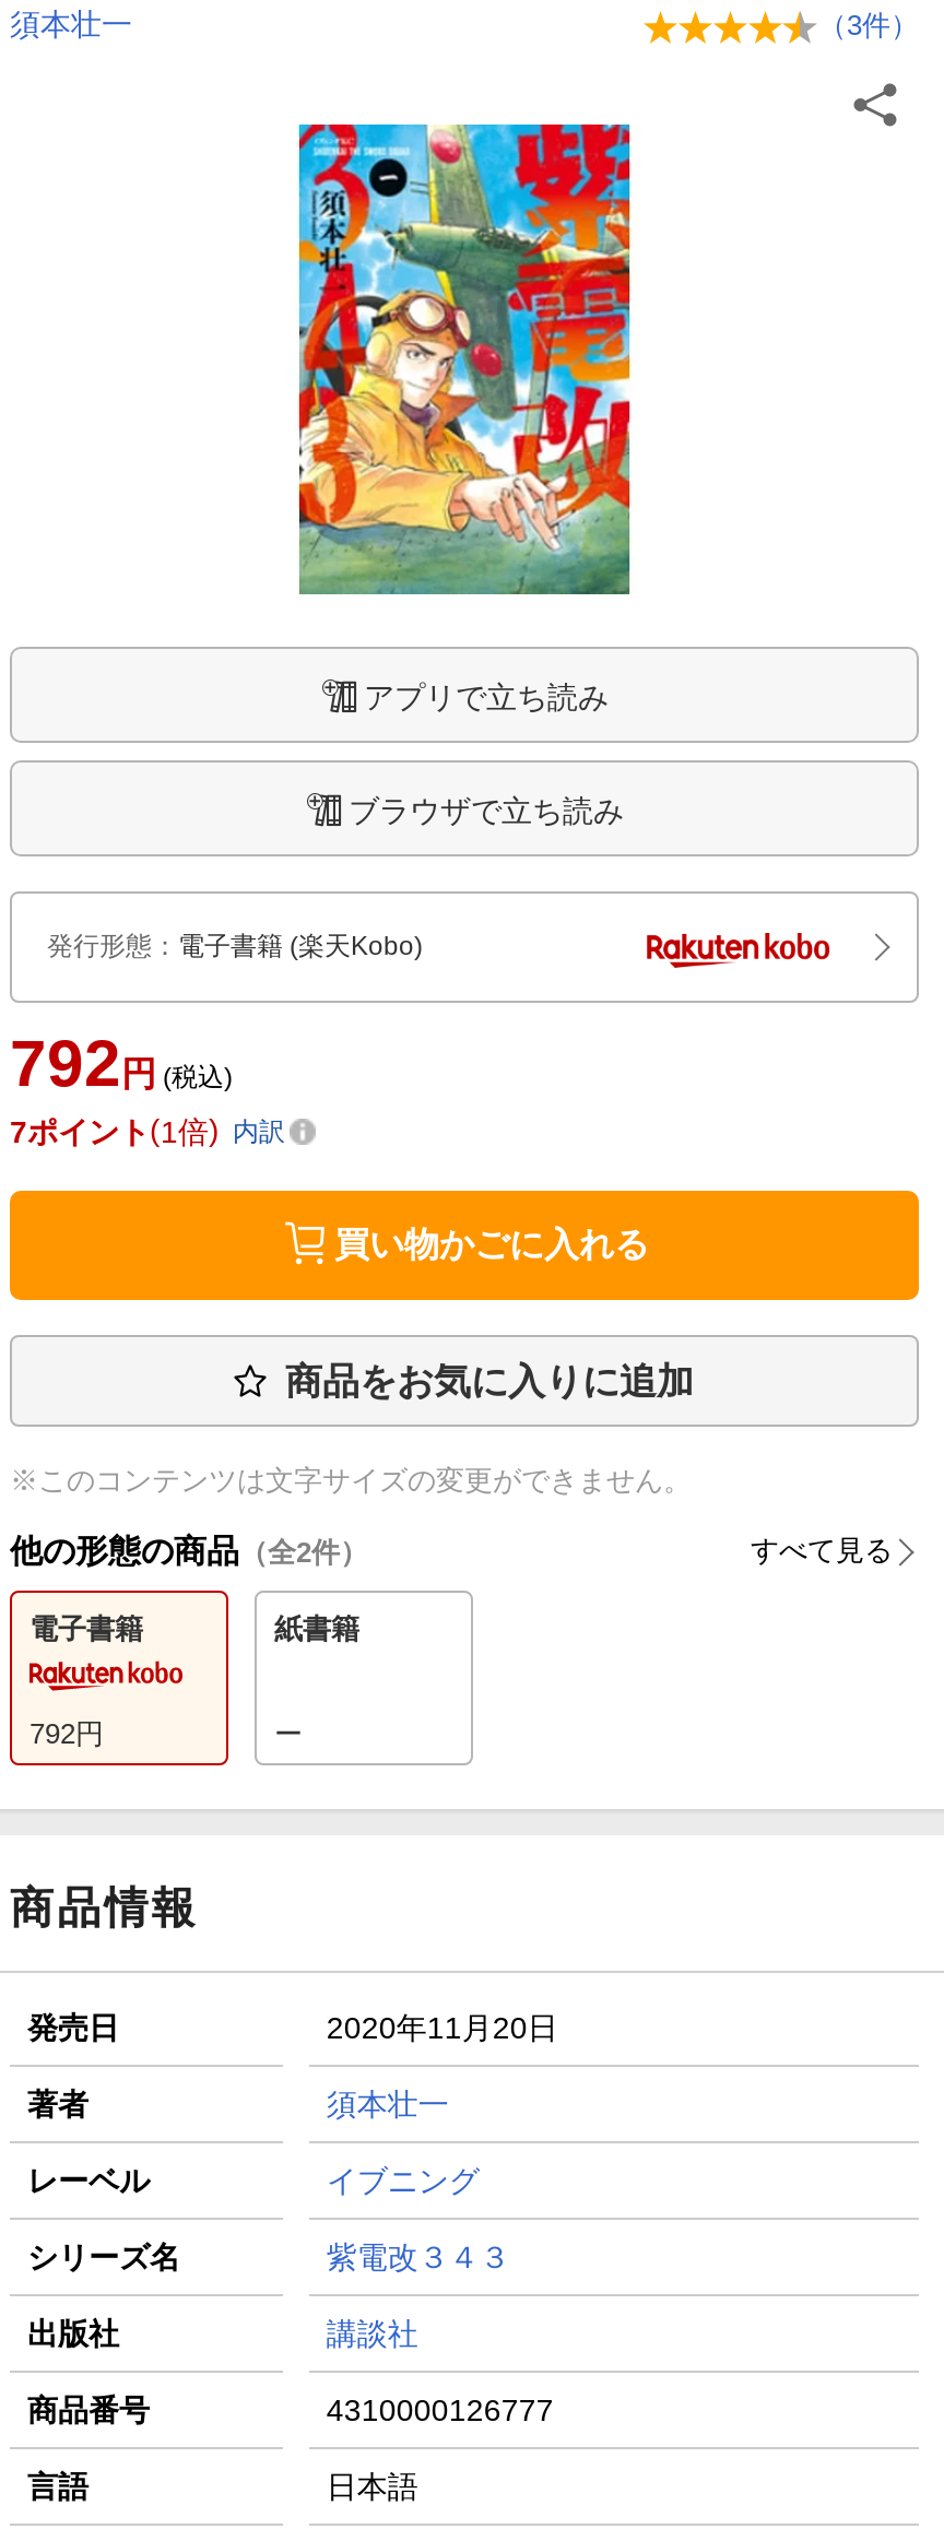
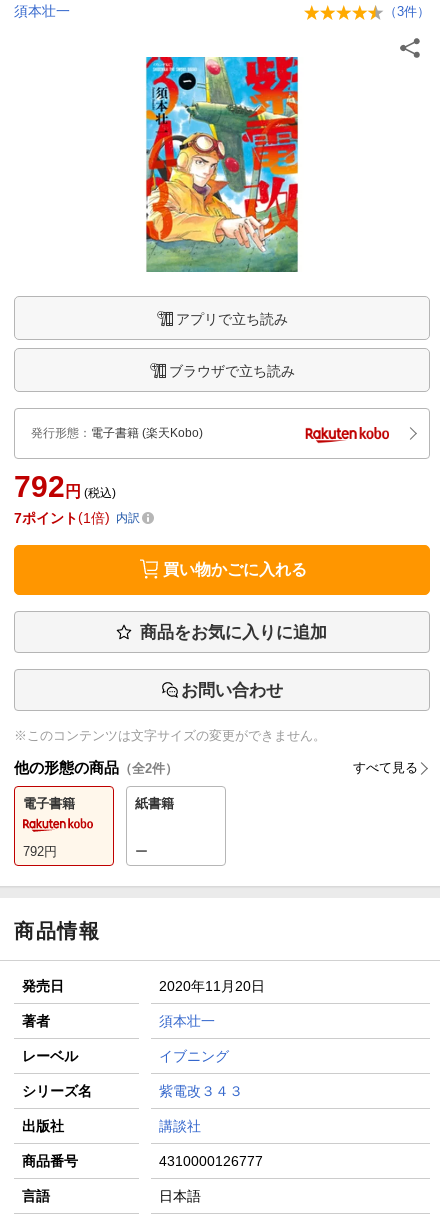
none -> [181,681,283,700] お問い合わせ

